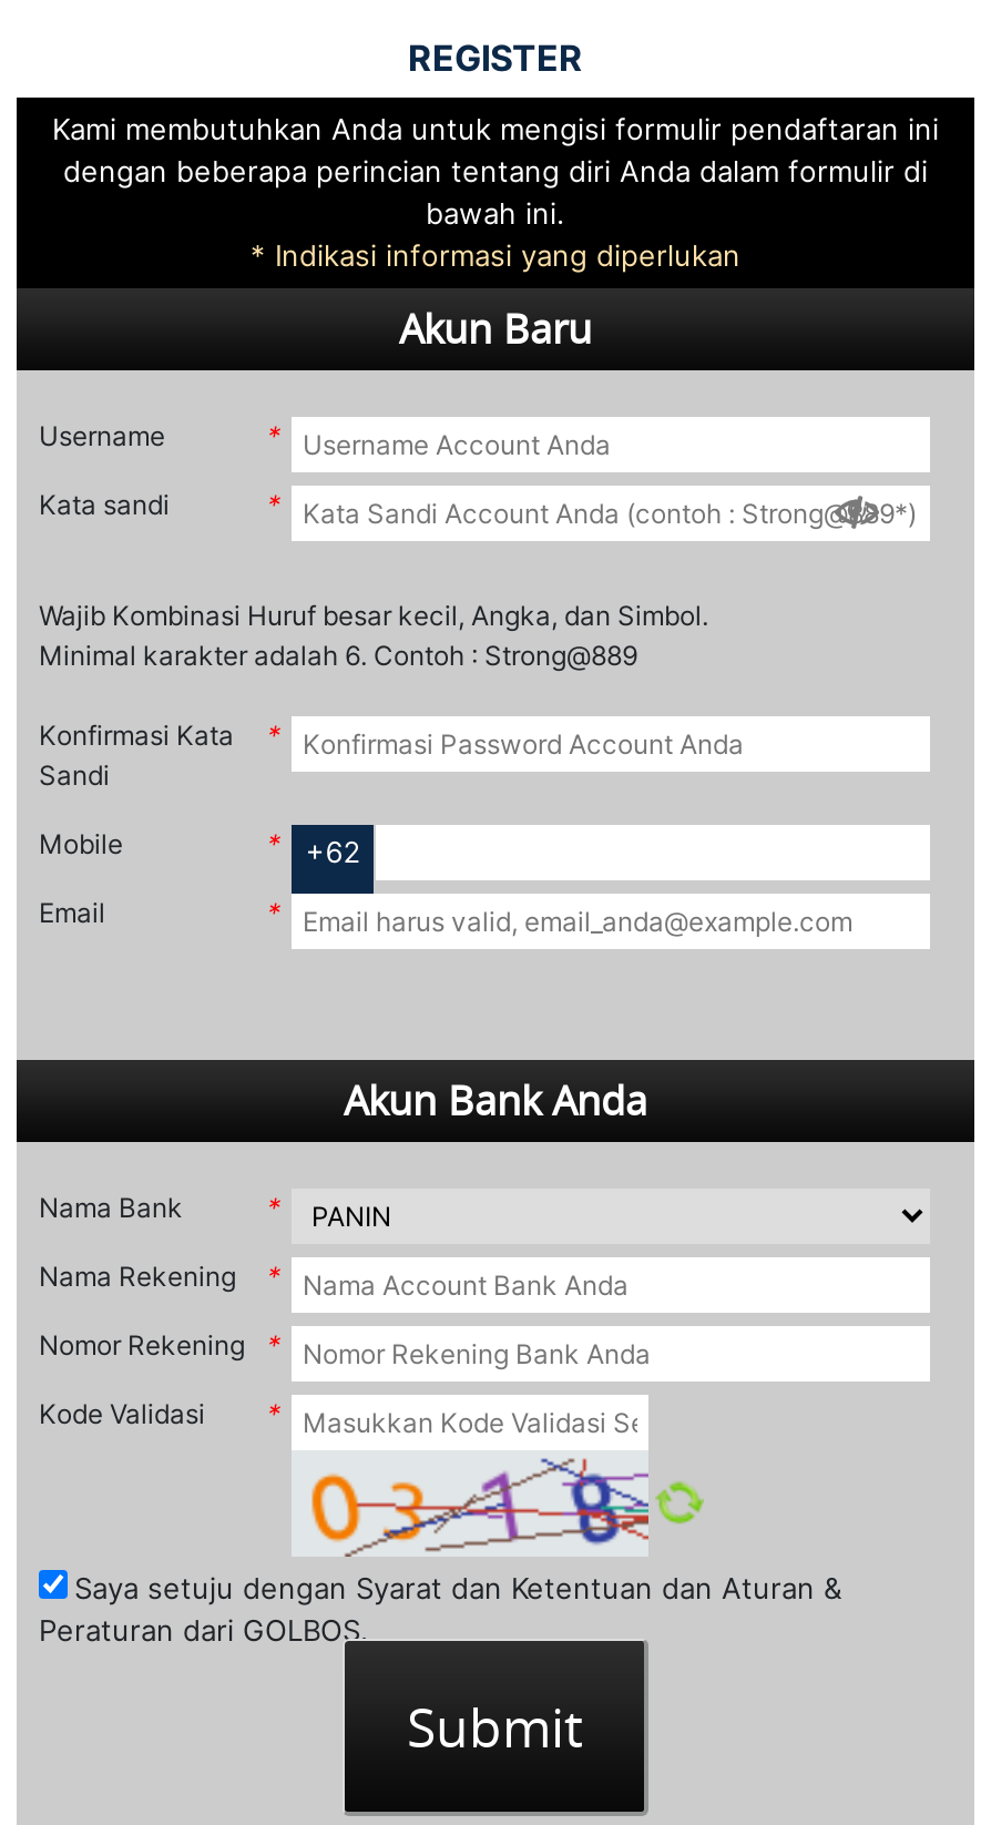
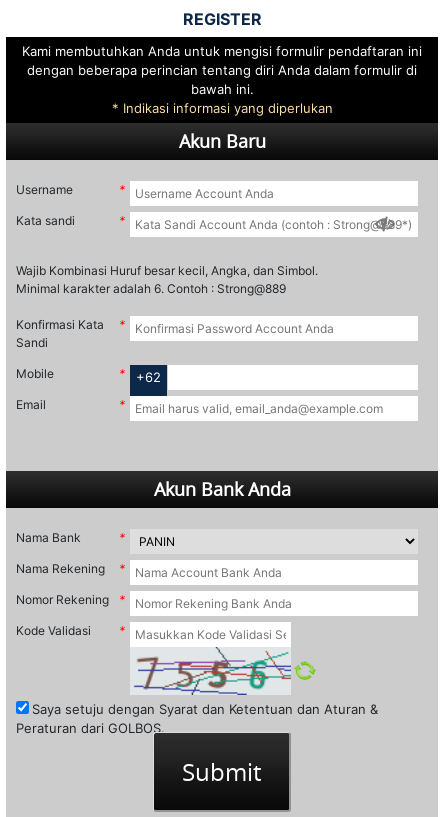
[303,1457,648,1557] [image] -> [134,647,291,696] [image]

